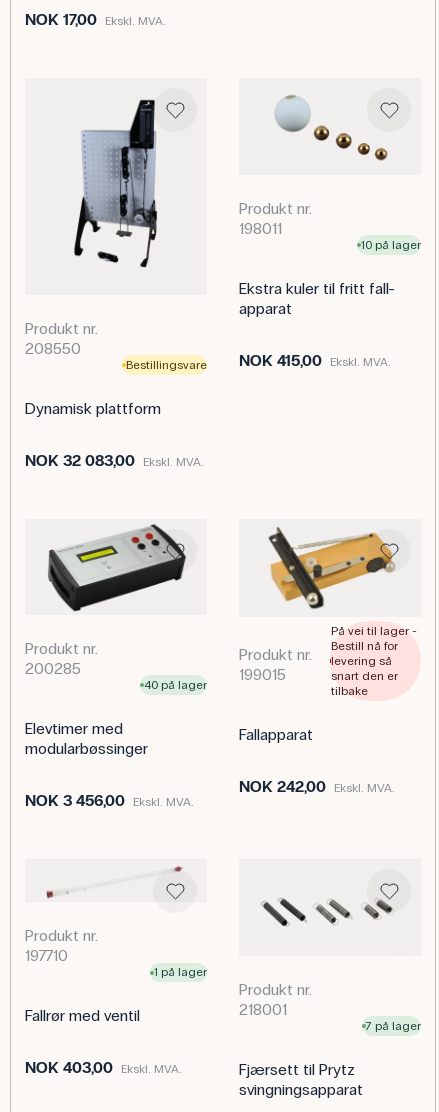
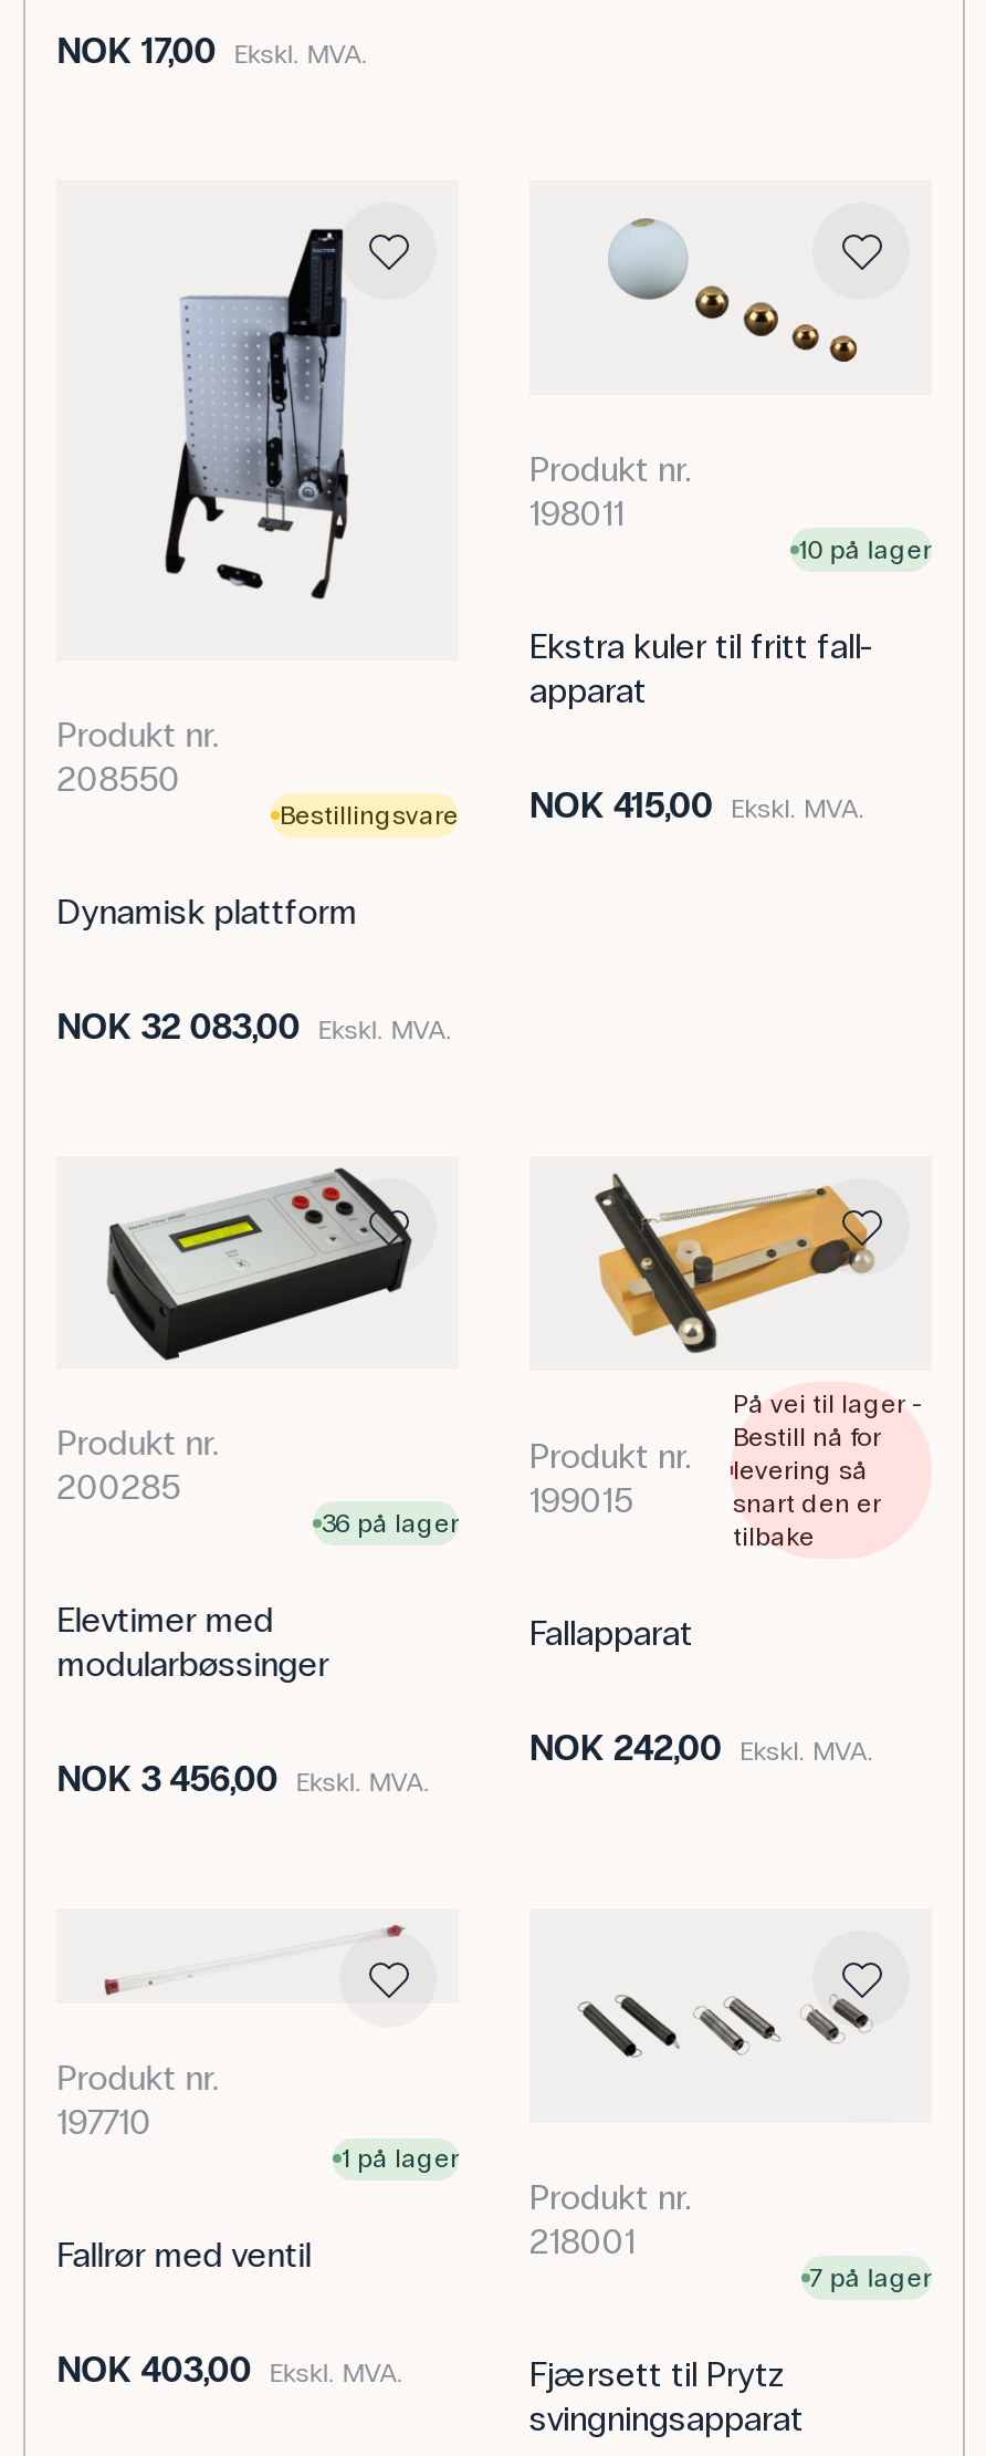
[144,678,207,692] 40 på lager -> [322,1507,459,1538] 36 på lager

